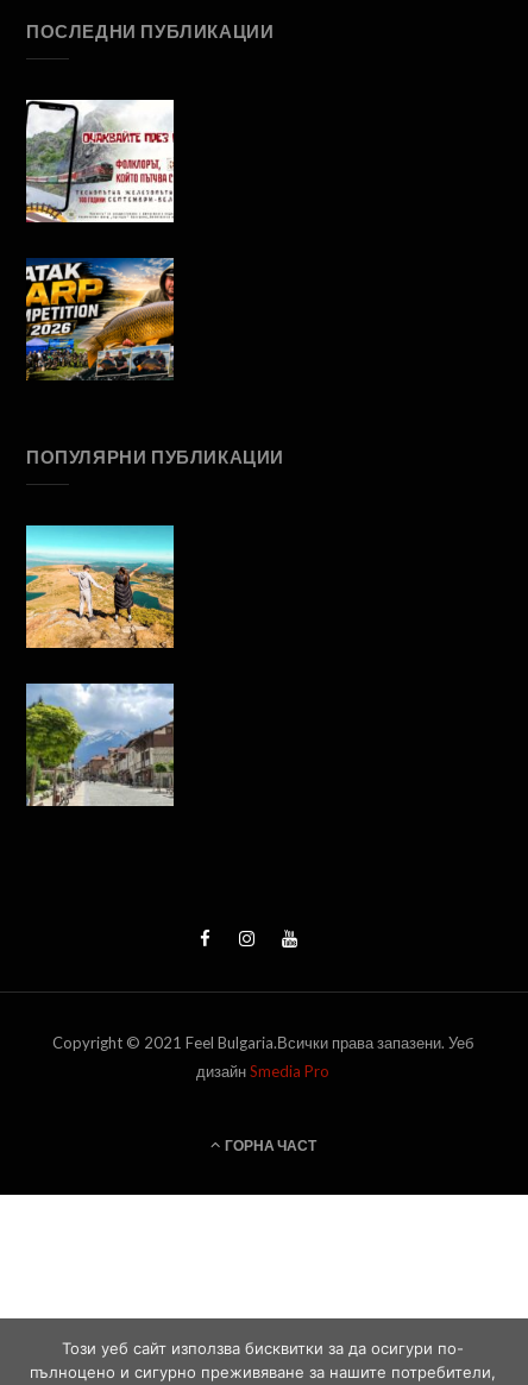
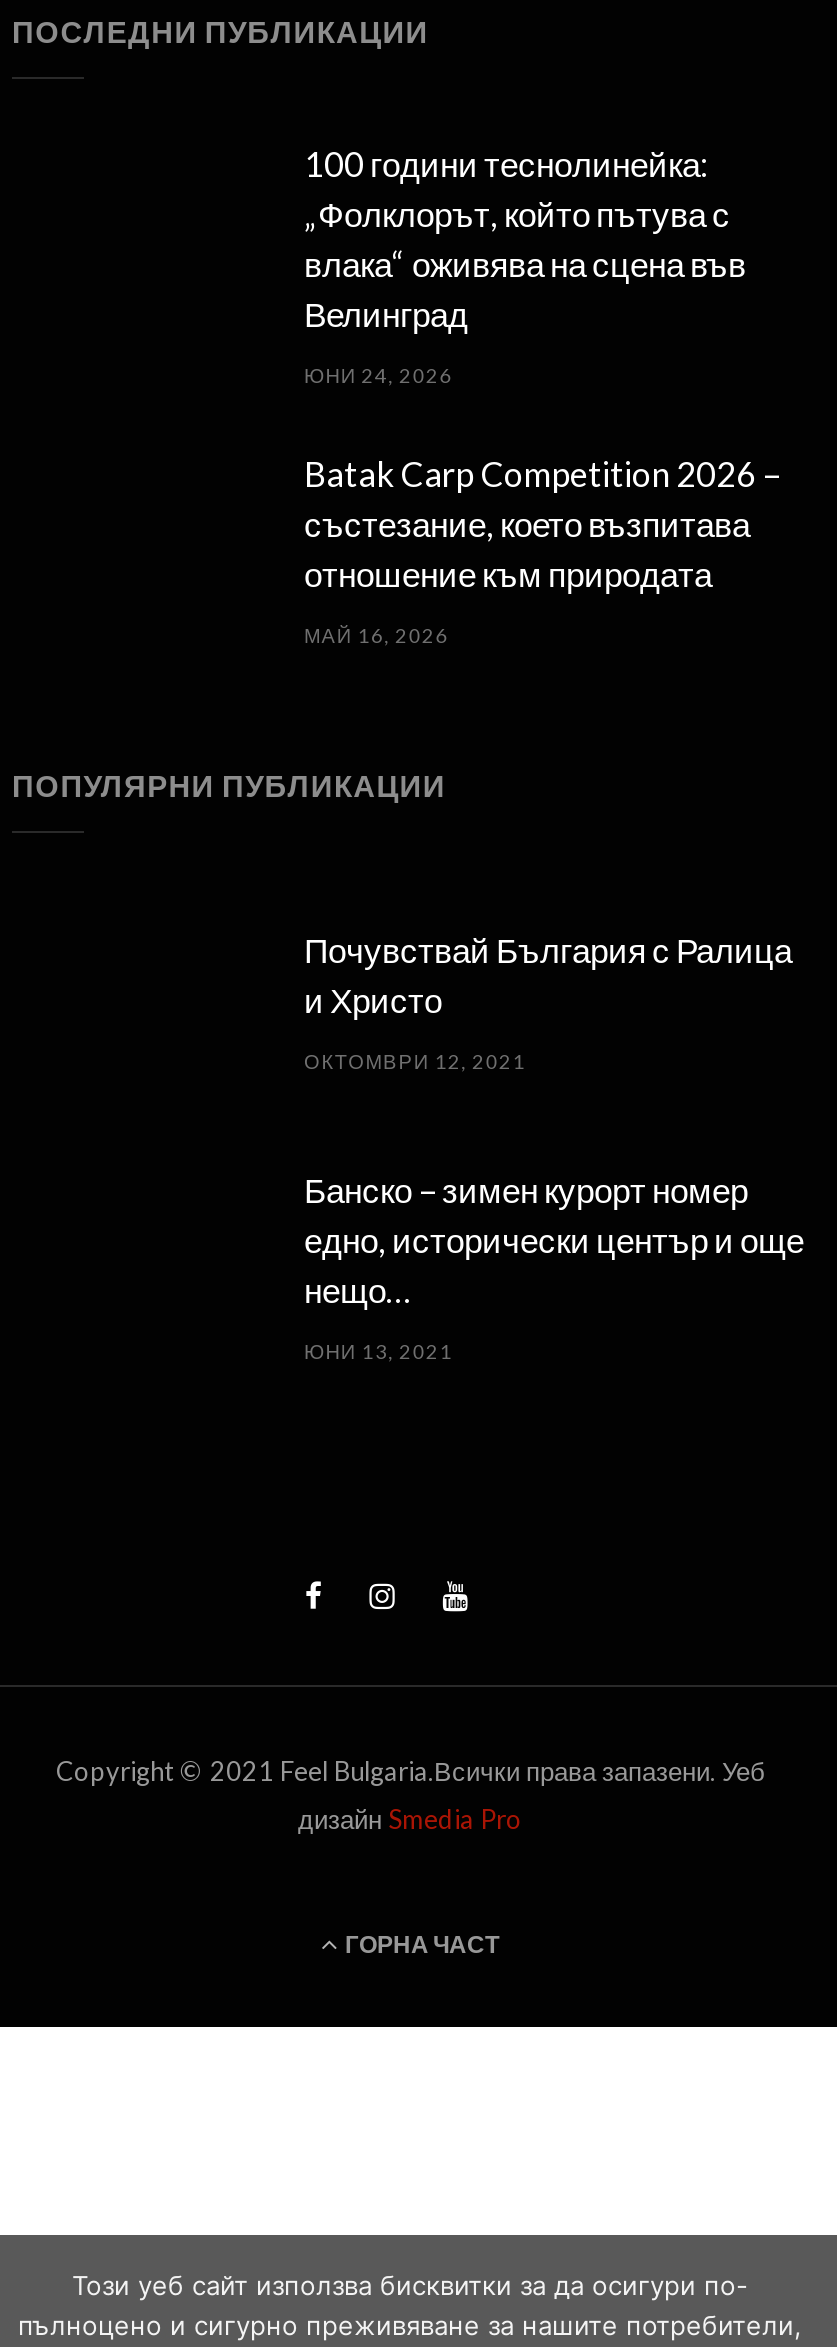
none -> [304,144,780,648] 100 години теснолинейка: | „Фолклорът, който пътува с | влака“ оживява на сцена във | Велинград | ЮНИ 24, 2026 | Batak Carp Competition 2026 – | състезание, което възпитава | отношение към природата | МАЙ 16, 2026
[25,99,175,224] [image] -> none
[25,257,175,382] [image] -> none
none -> [304,929,804,1364] Почувствай България с Ралица | и Христо | ОКТОМВРИ 12, 2021 | Банско – зимен курорт номер | едно, исторически център и още | нещо… | ЮНИ 13, 2021
[25,524,175,649] [image] -> none
[25,682,175,807] [image] -> none

